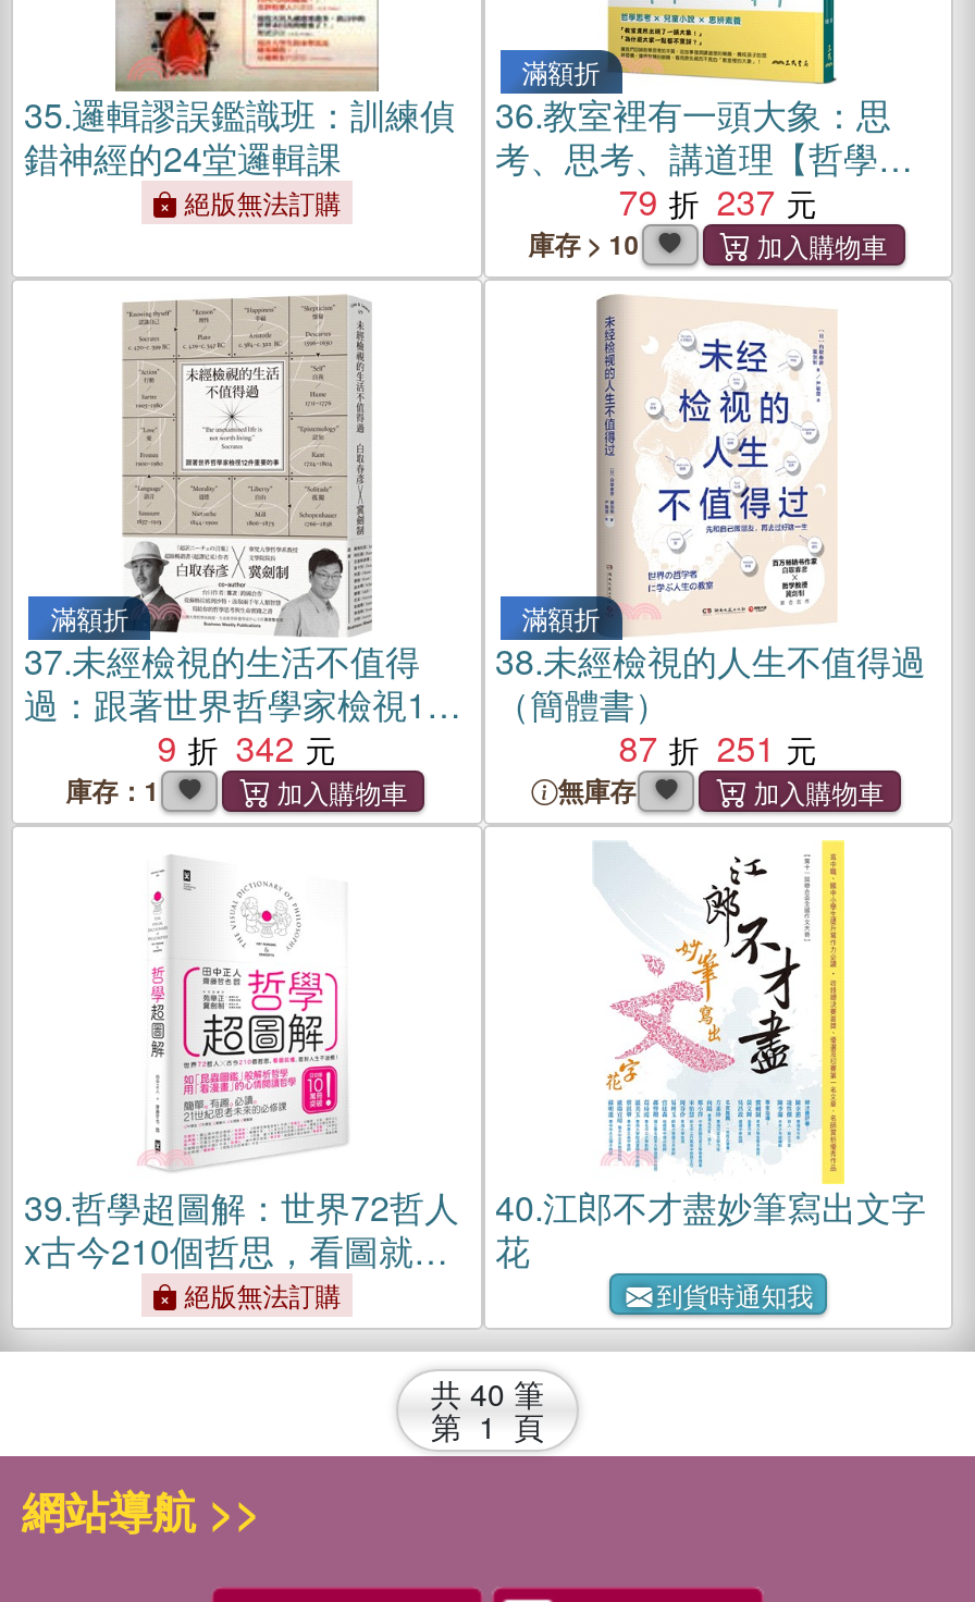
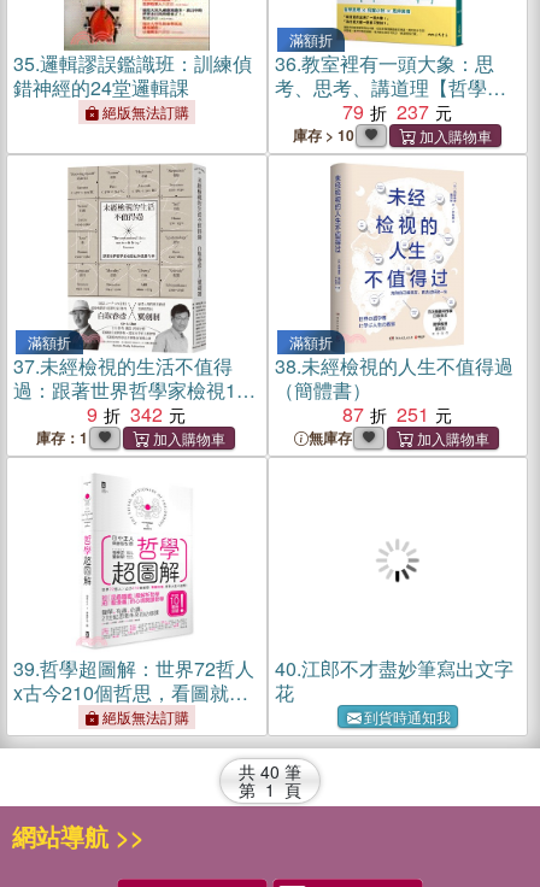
[592,838,847,1178] [image] -> none

